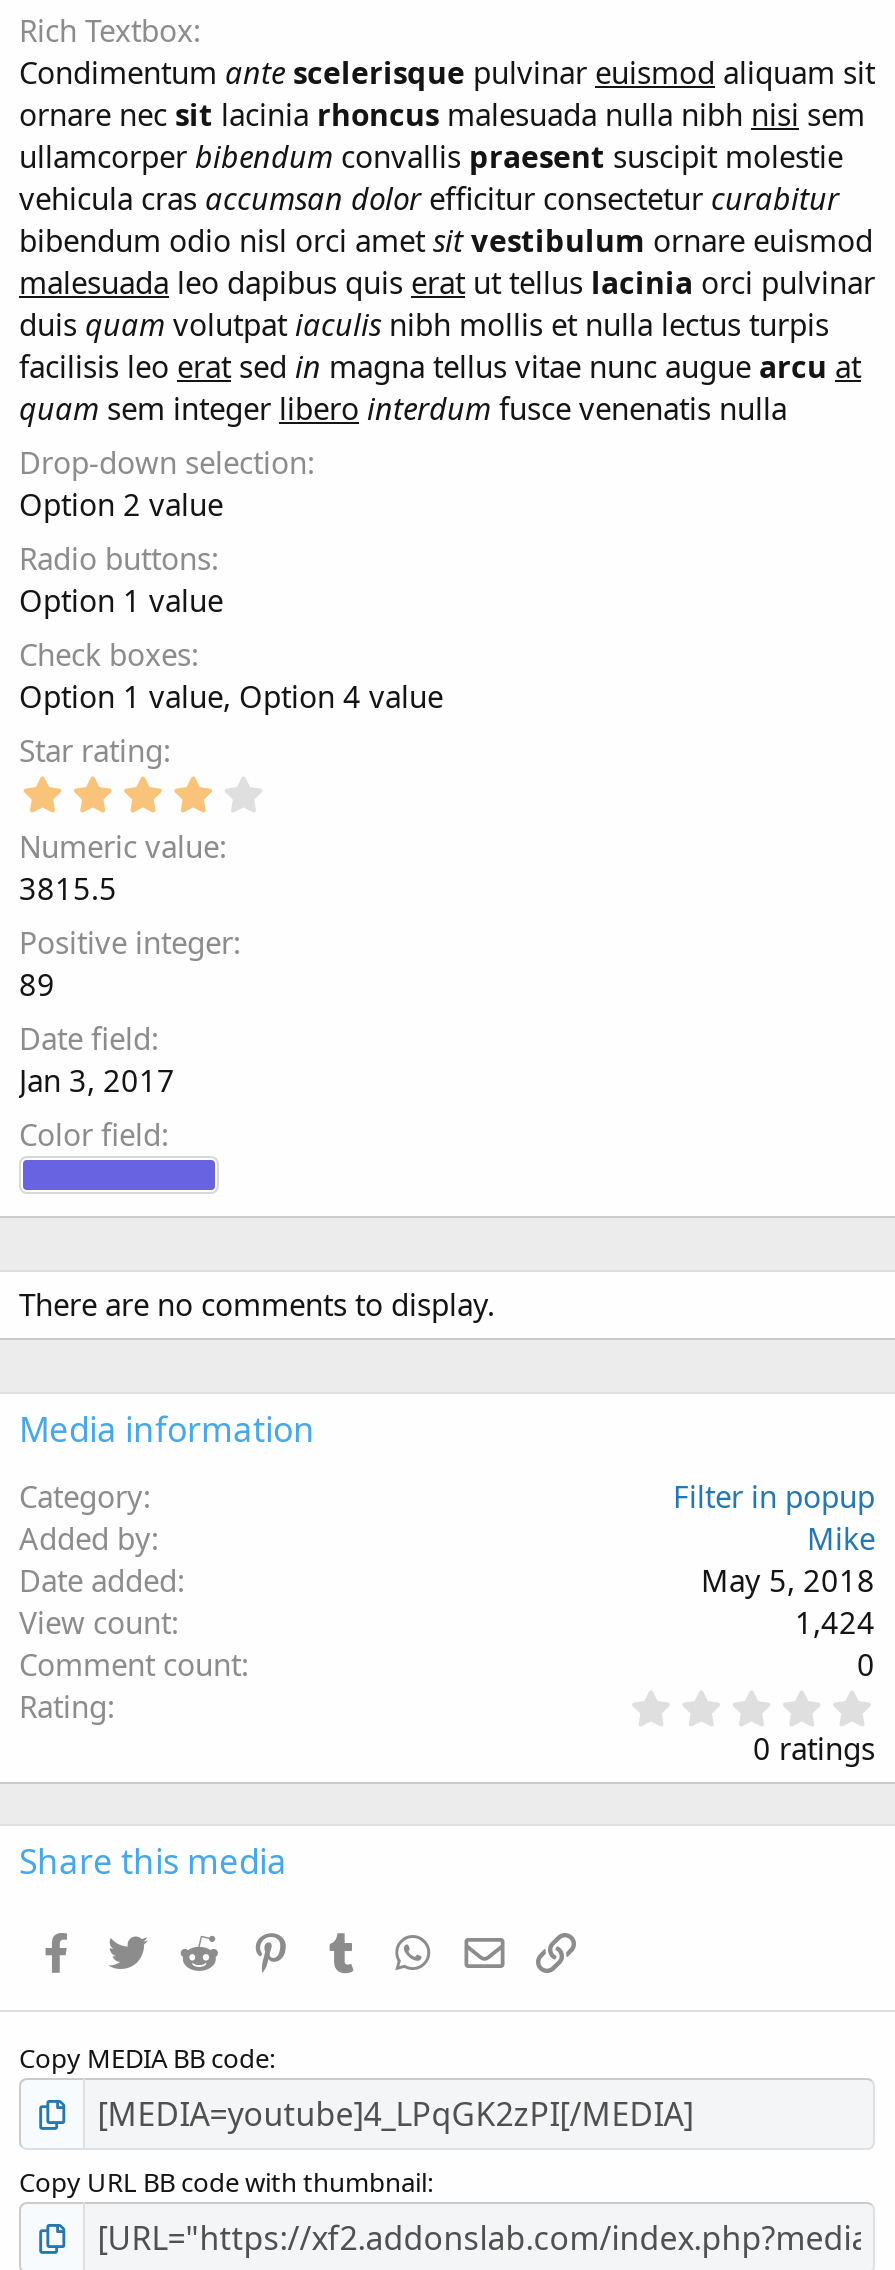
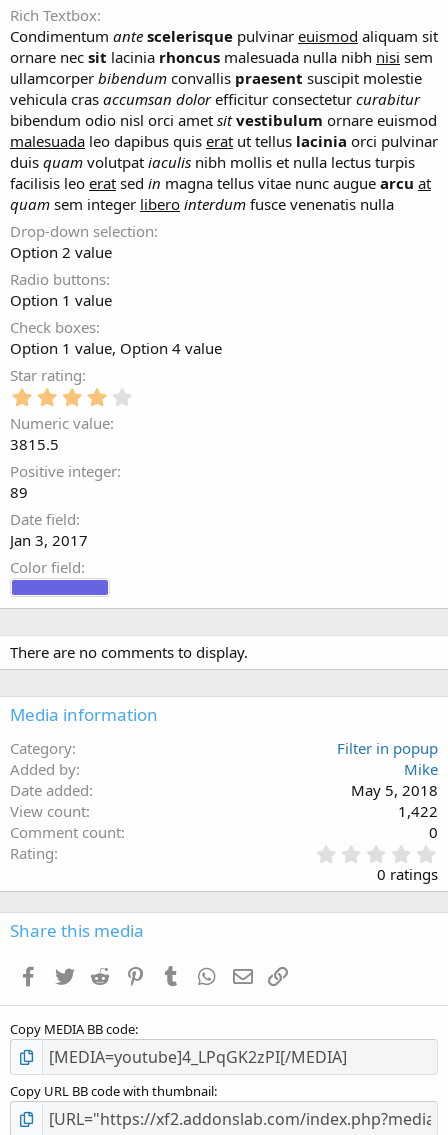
[795,1601,875,1641] 1,424 -> [398,801,438,821] 1,422

